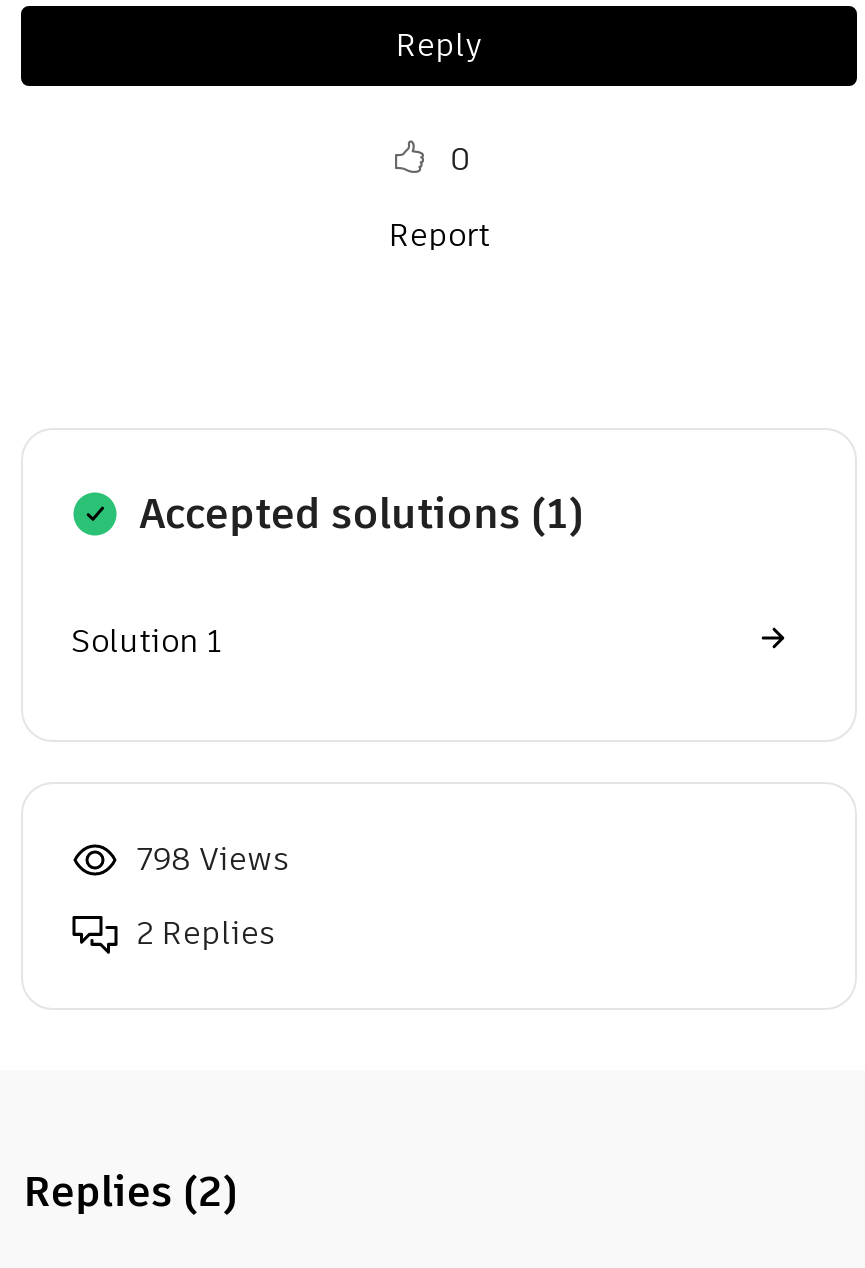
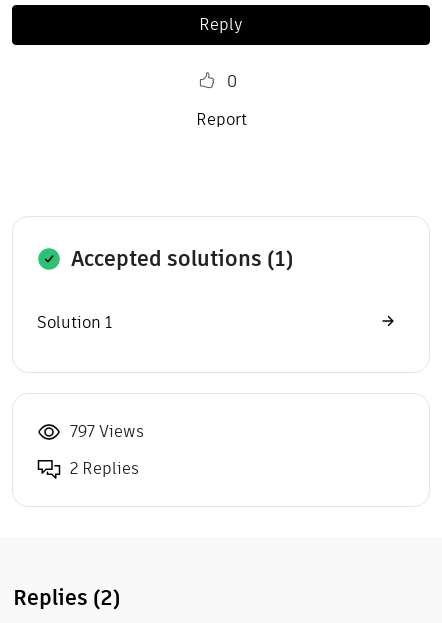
[129,836,289,882] 798 Views -> [66,420,144,443] 797 Views

